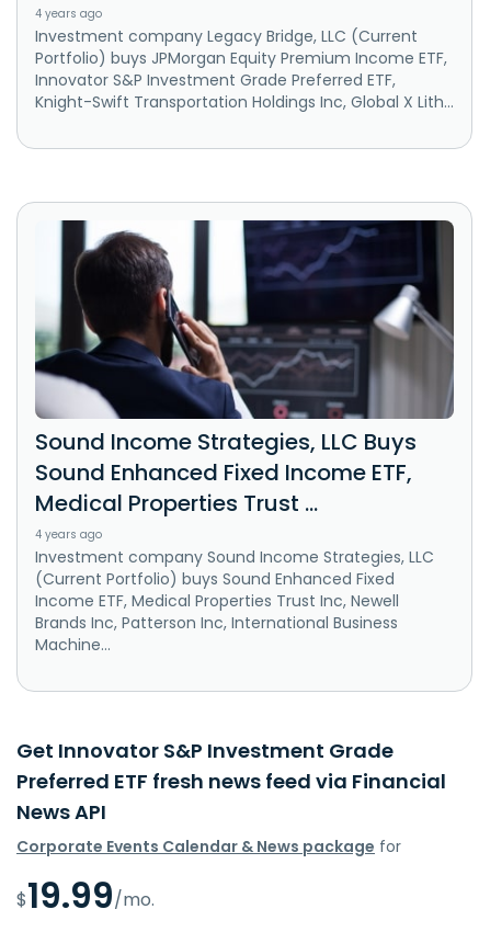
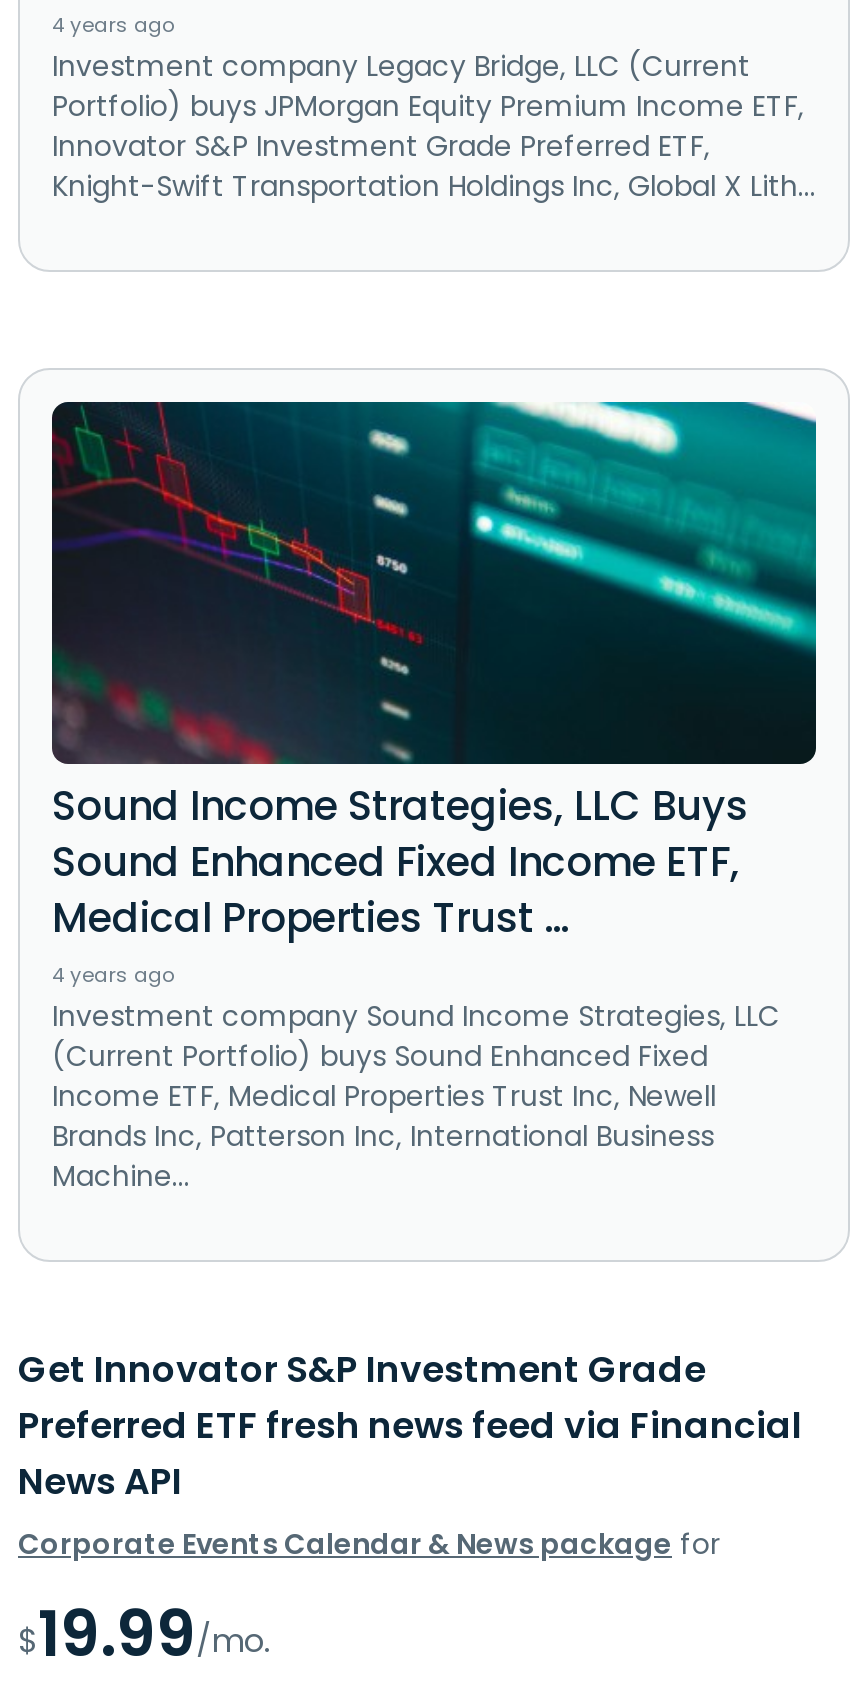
[34,219,455,420] [image] -> [50,400,818,766] [image]

